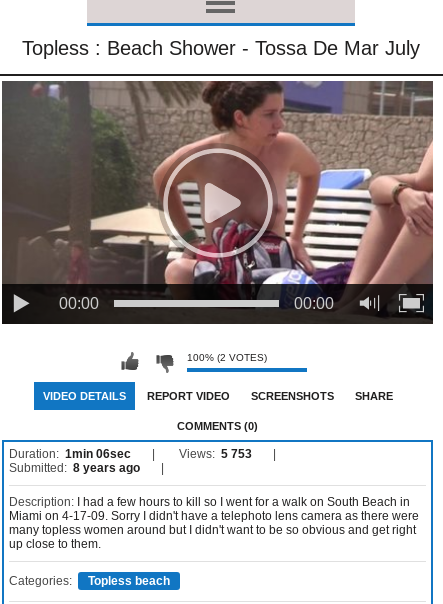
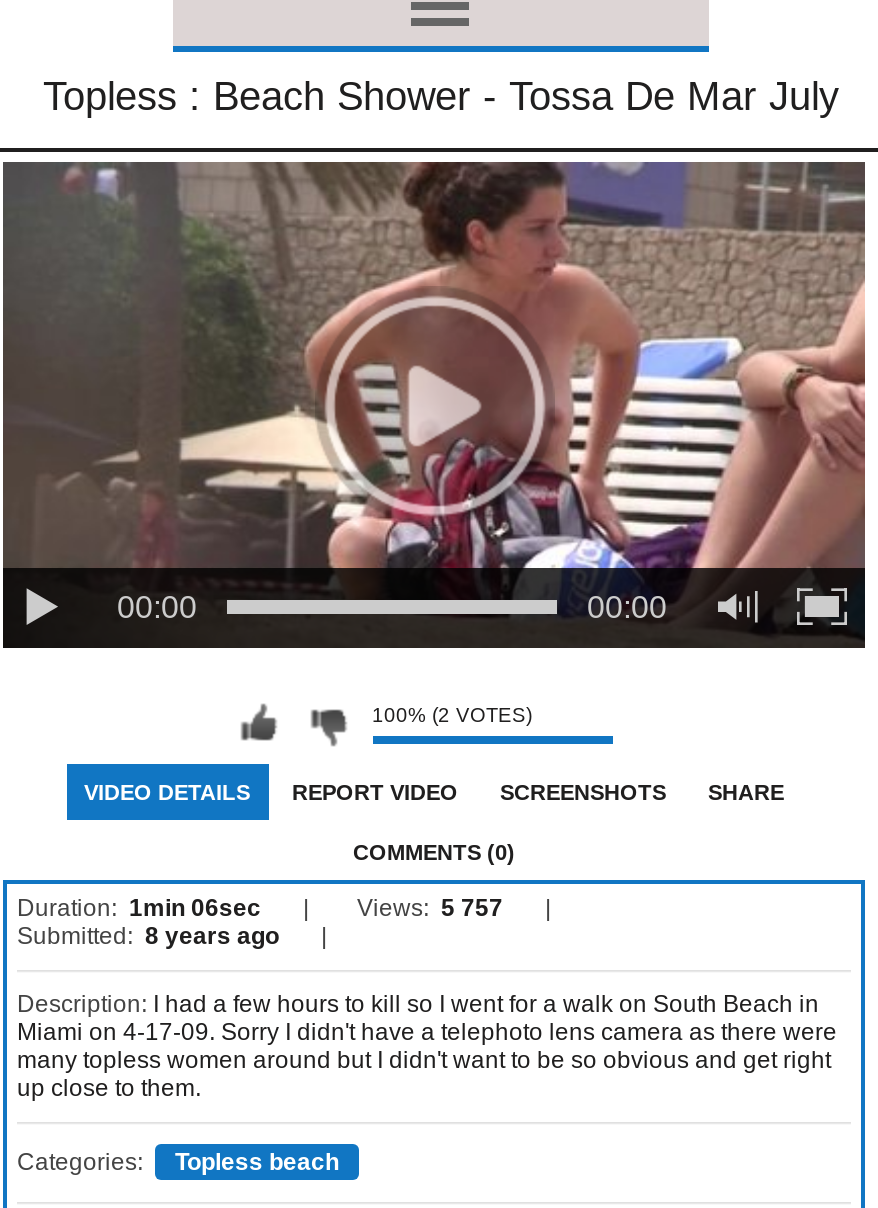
[179,447,252,461] Views: 5 753 -> [357,894,503,922] Views: 5 757

